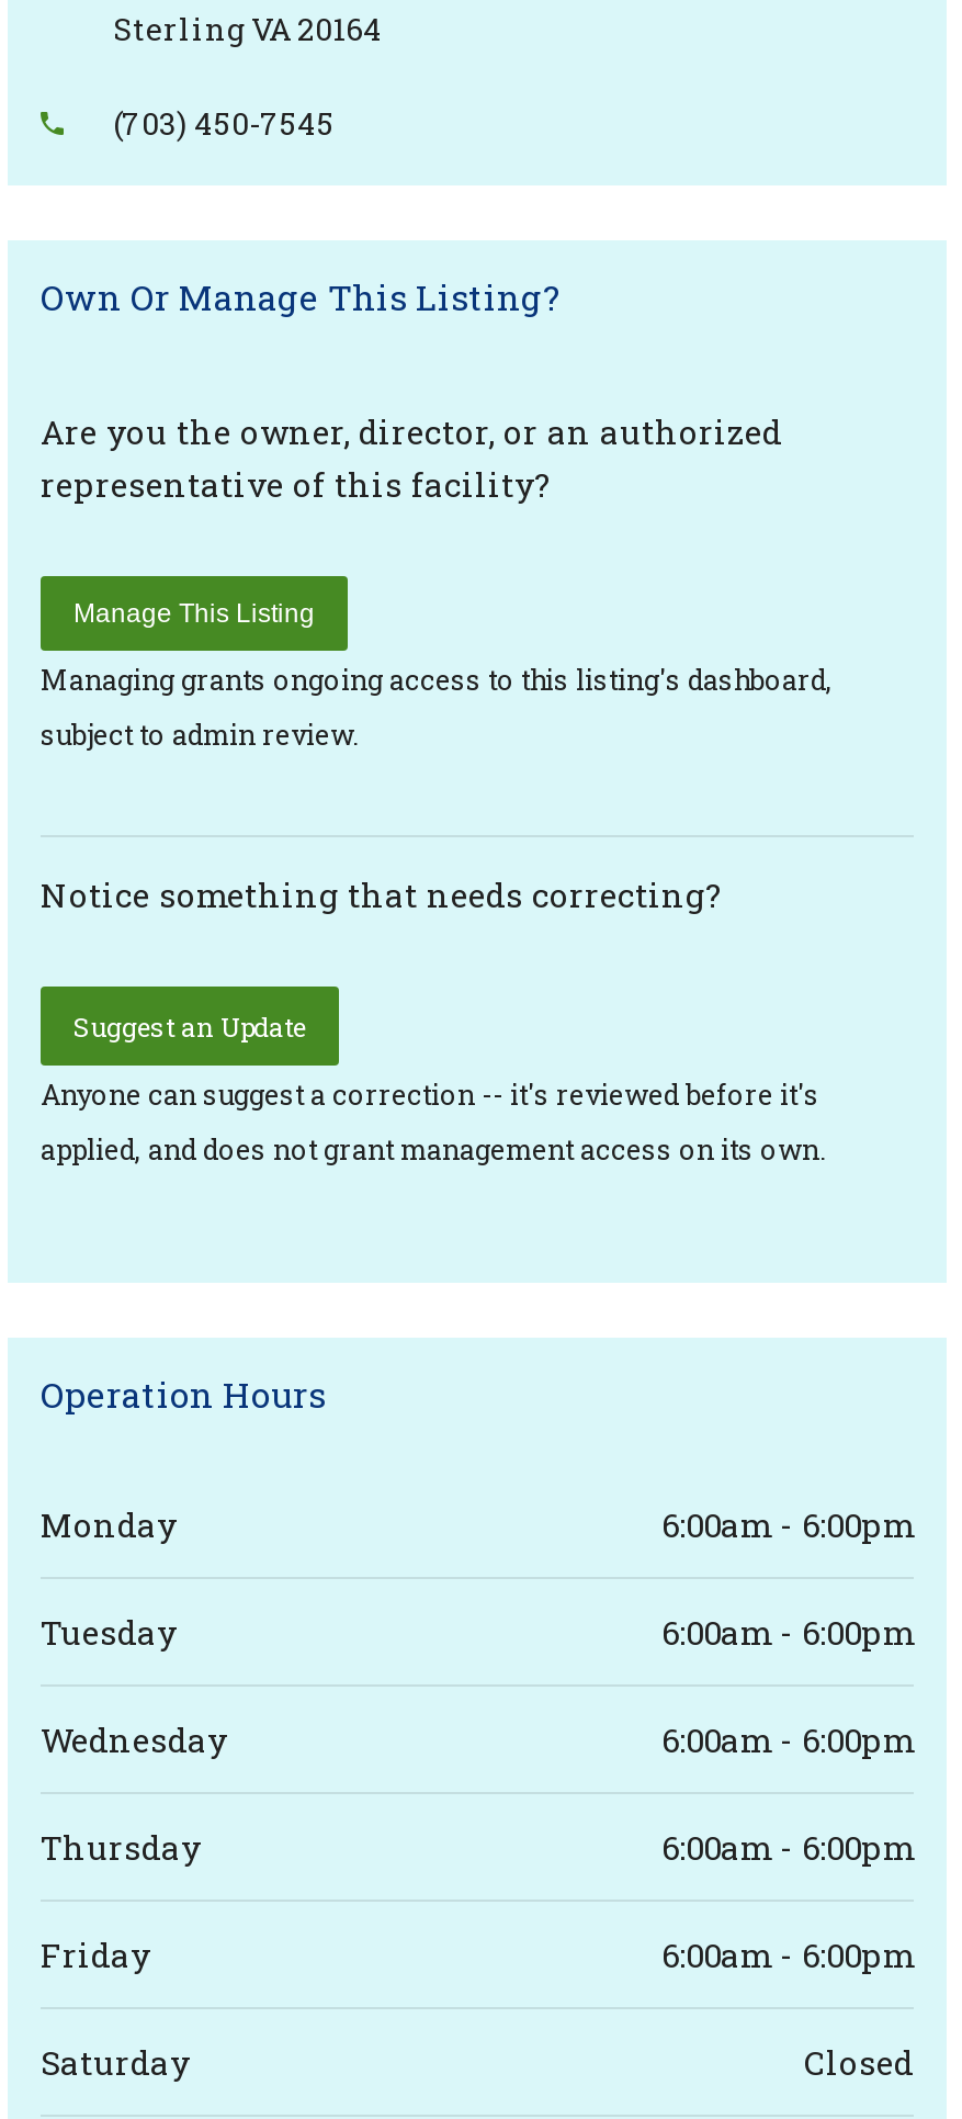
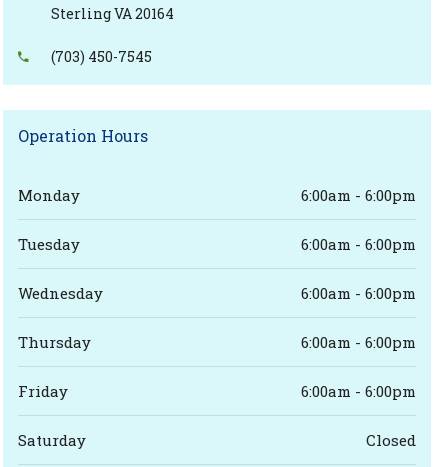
[41,273,833,752] Own Or Manage This Listing? | Are you the owner, director, or an authorized | representative of this facility? | Manage This Listing | Managing grants ongoing access to this listing's dashboard, | subject to admin review. -> none
[41,872,826,1166] Notice something that needs correcting? | Suggest an Update | Anyone can suggest a correction -- it's reviewed before it's | applied, and does not grant management access on its own. -> none

